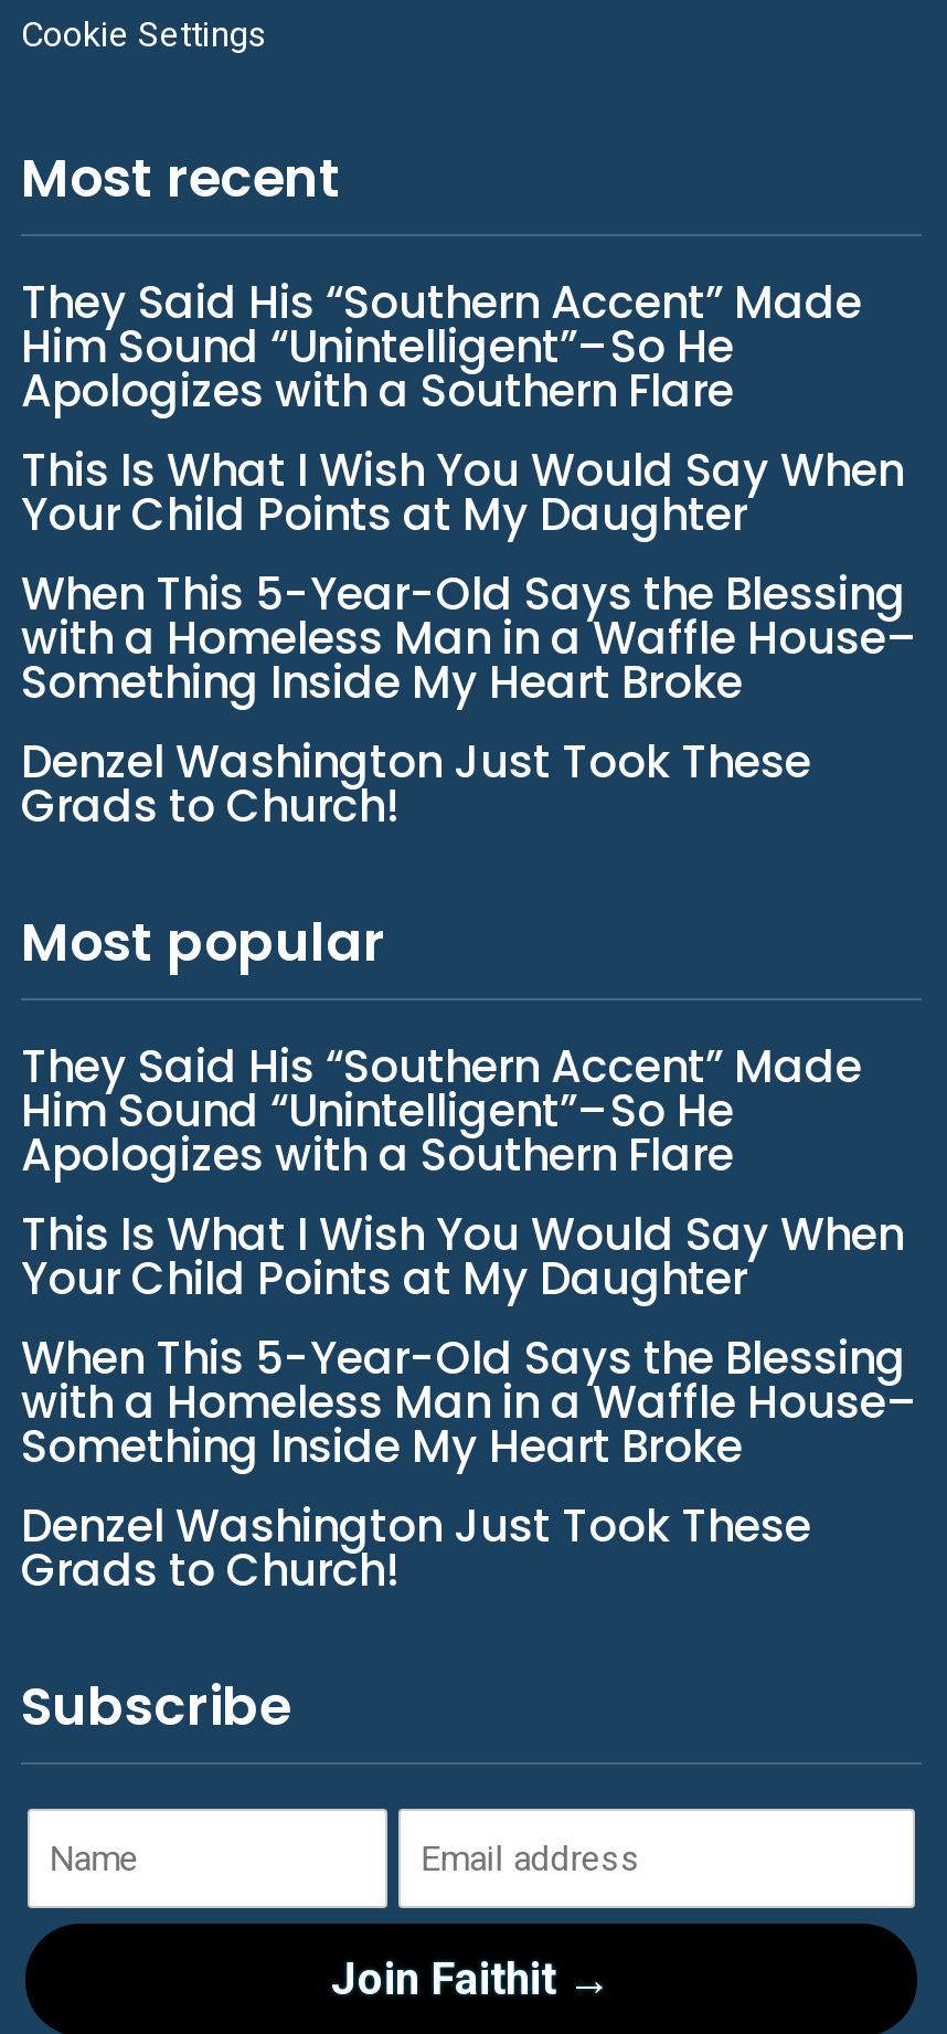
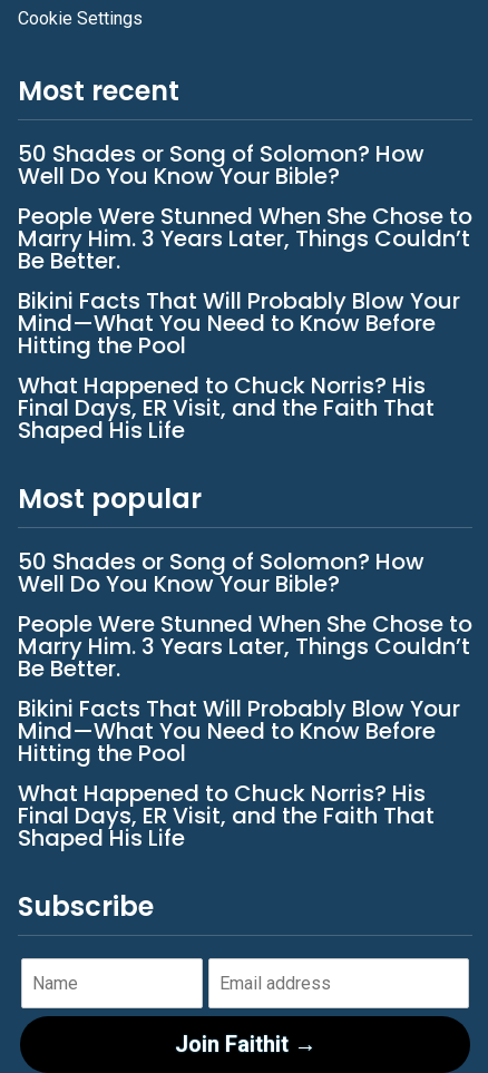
[21,270,919,836] They Said His “Southern Accent” Made | Him Sound “Unintelligent”–So He | Apologizes with a Southern Flare | This Is What I Wish You Would Say When | Your Child Points at My Daughter | When This 5-Year-Old Says the Blessing | with a Homeless Man in a Waffle House– | Something Inside My Heart Broke | Denzel Washington Just Took These | Grads to Church! -> [18,139,472,446] 50 Shades or Song of Solomon? How | Well Do You Know Your Bible? | People Were Stunned When She Chose to | Marry Him. 3 Years Later, Things Couldn’t | Be Better. | Bikini Facts That Will Probably Blow Your | Mind—What You Need to Know Before | Hitting the Pool | What Happened to Chuck Norris? His | Final Days, ER Visit, and the Faith That | Shaped His Life
[21,1034,919,1600] They Said His “Southern Accent” Made | Him Sound “Unintelligent”–So He | Apologizes with a Southern Flare | This Is What I Wish You Would Say When | Your Child Points at My Daughter | When This 5-Year-Old Says the Blessing | with a Homeless Man in a Waffle House– | Something Inside My Heart Broke | Denzel Washington Just Took These | Grads to Church! -> [18,546,472,854] 50 Shades or Song of Solomon? How | Well Do You Know Your Bible? | People Were Stunned When She Chose to | Marry Him. 3 Years Later, Things Couldn’t | Be Better. | Bikini Facts That Will Probably Blow Your | Mind—What You Need to Know Before | Hitting the Pool | What Happened to Chuck Norris? His | Final Days, ER Visit, and the Faith That | Shaped His Life

